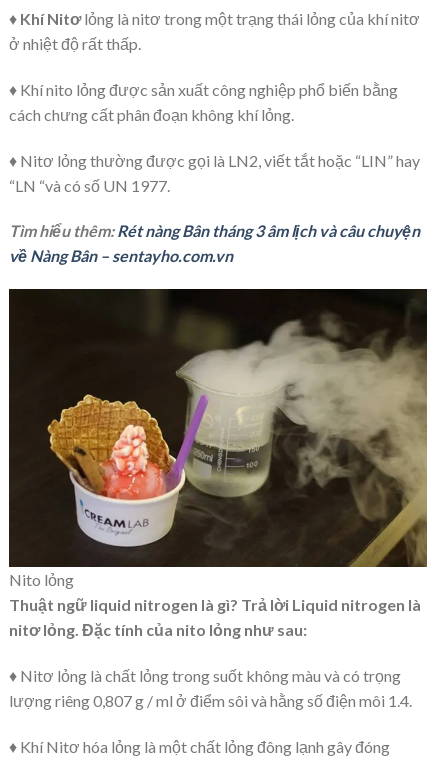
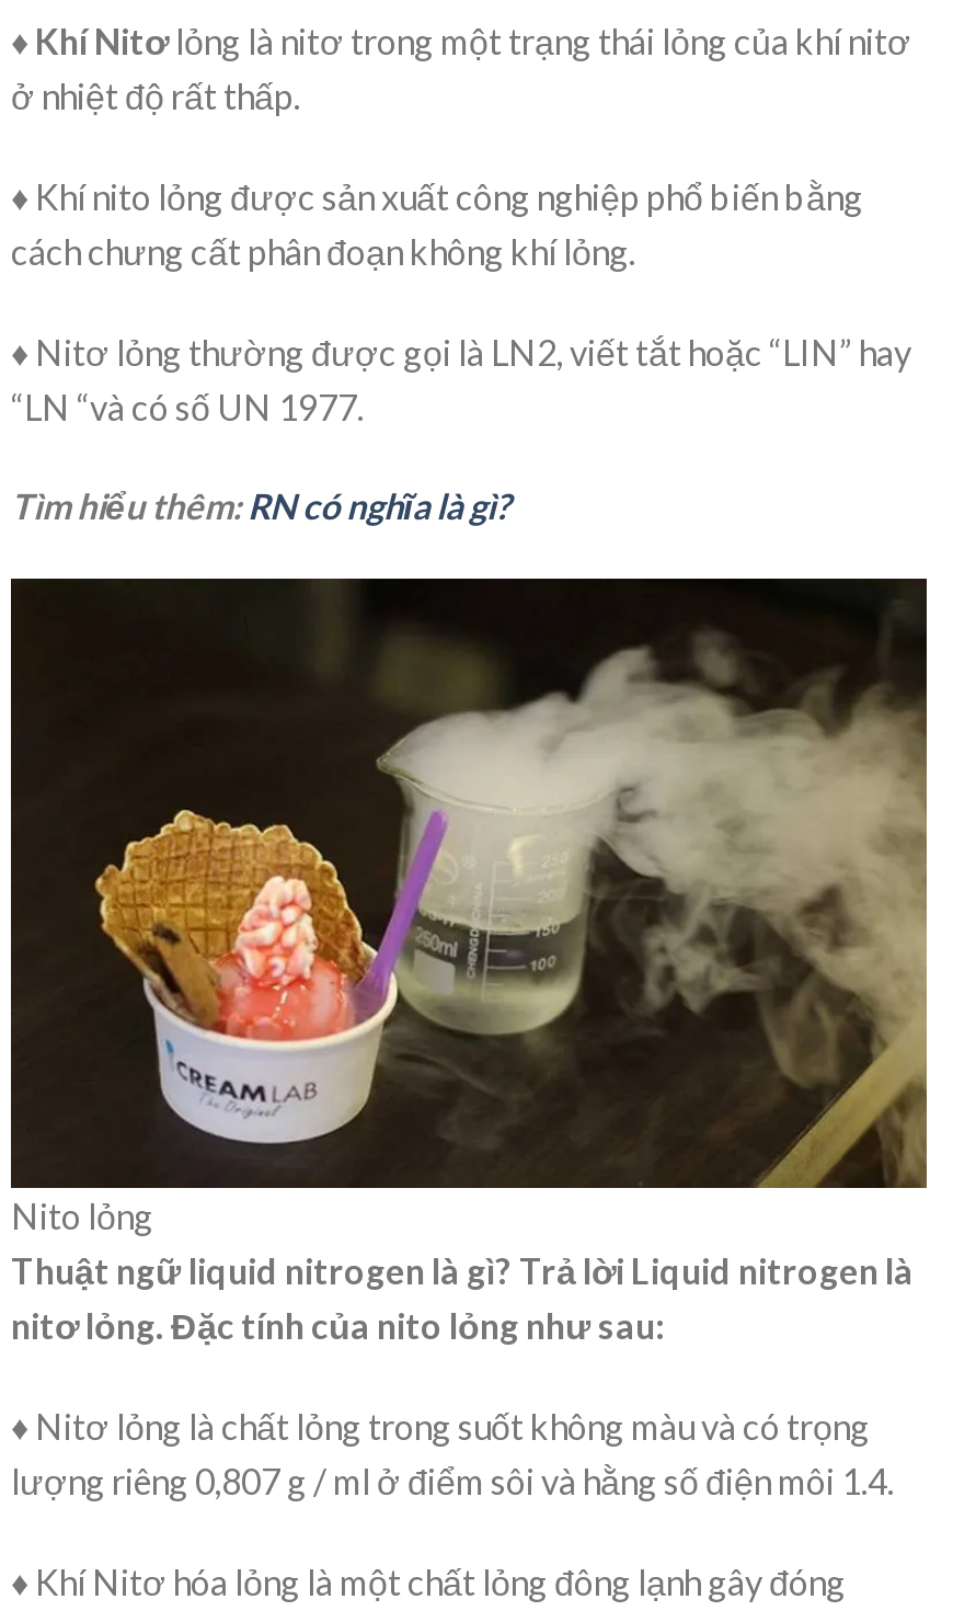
[9,221,420,265] Tìm hiểu thêm:Rét nàng Bân tháng 3 âm lịch và câu chuyện | về Nàng Bân – sentayho.com.vn -> [11,485,510,527] Tìm hiểu thêm: RN có nghĩa là gì?

